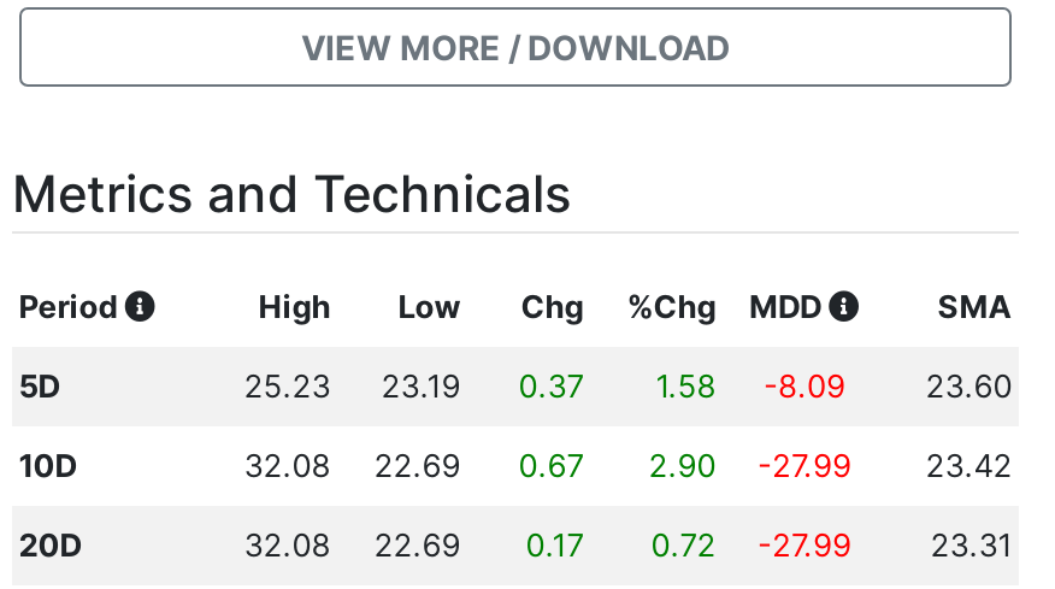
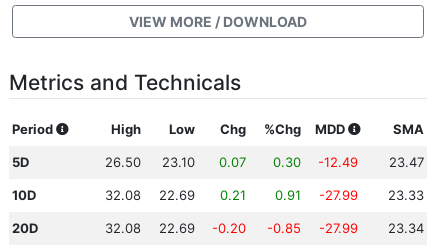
[244,366,330,405] 25.23 -> [105,154,141,170] 26.50
[381,366,461,405] 23.19 -> [162,154,195,170] 23.10
[518,366,583,405] 0.37 -> [219,154,246,170] 0.07
[656,366,716,405] 1.58 -> [273,154,301,170] 0.30
[764,366,845,405] -8.09 -> [318,154,358,170] -12.49
[925,366,1012,405] 23.60 -> [389,154,424,170] 23.47
[518,446,583,484] 0.67 -> [220,187,246,203] 0.21
[648,446,716,484] 2.90 -> [275,187,301,203] 0.91
[925,446,1012,484] 23.42 -> [388,187,424,203] 23.33
[526,525,583,564] 0.17 -> [212,220,246,236] -0.20
[651,525,716,564] 0.72 -> [267,220,301,236] -0.85
[930,525,1012,564] 23.31 -> [388,220,424,236] 23.34

